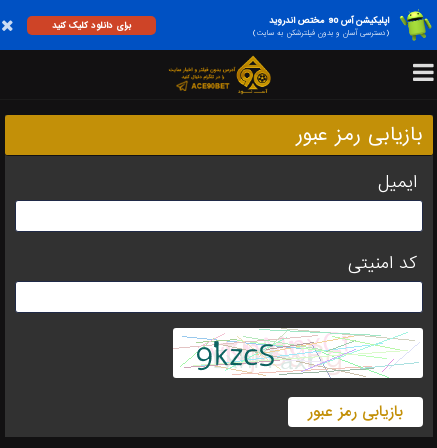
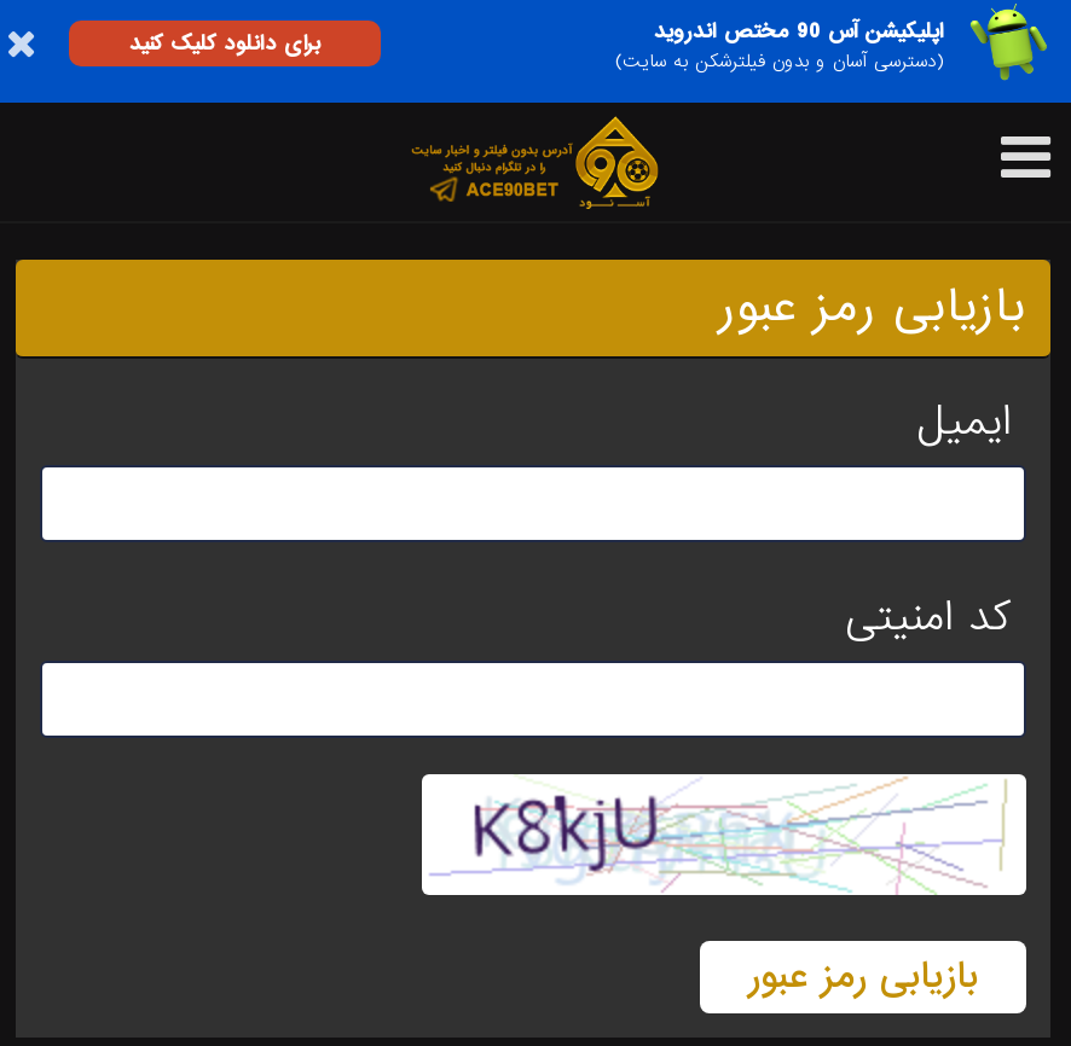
[183,329,409,377] [image] -> [473,779,951,885] [image]

